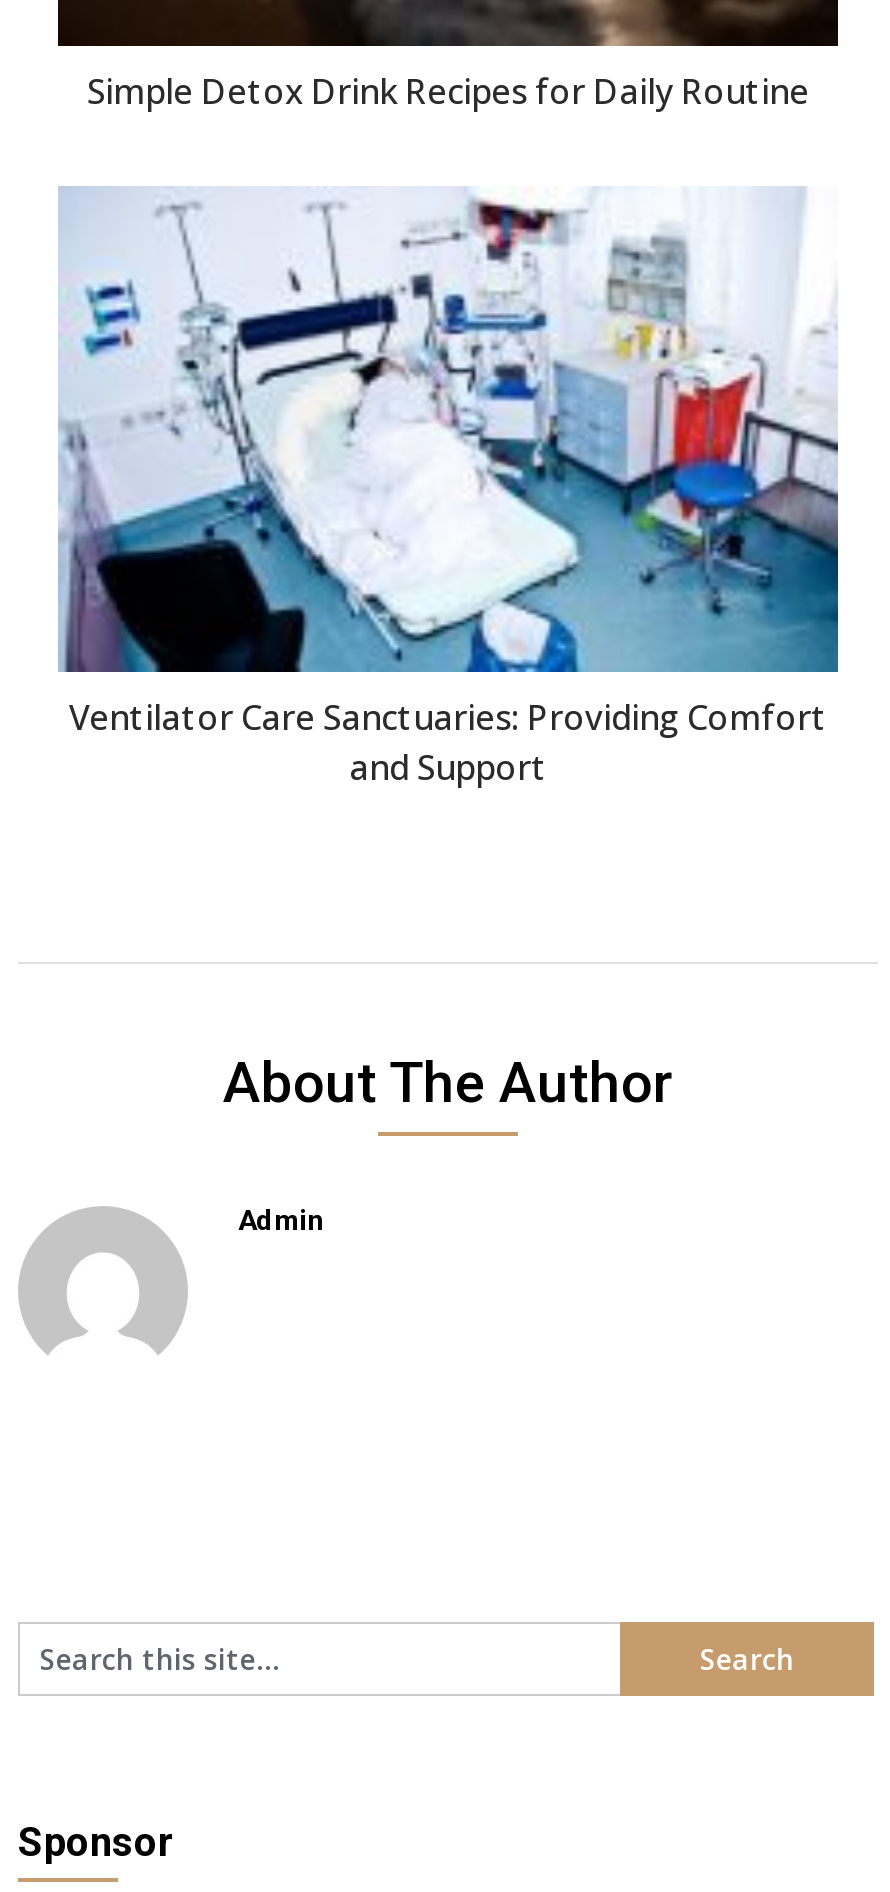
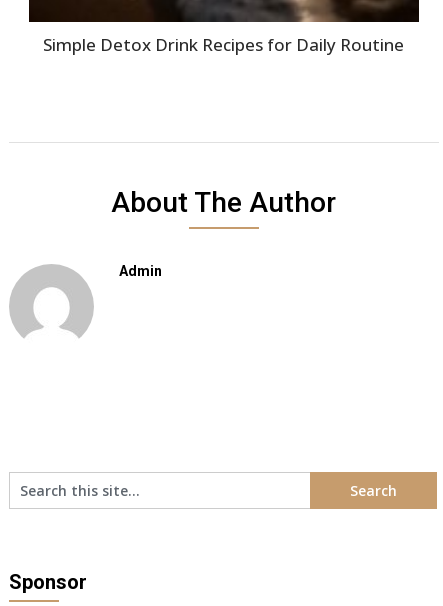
[58,186,840,790] [image] | Ventilator Care Sanctuaries: Providing Comfort | and Support -> none

